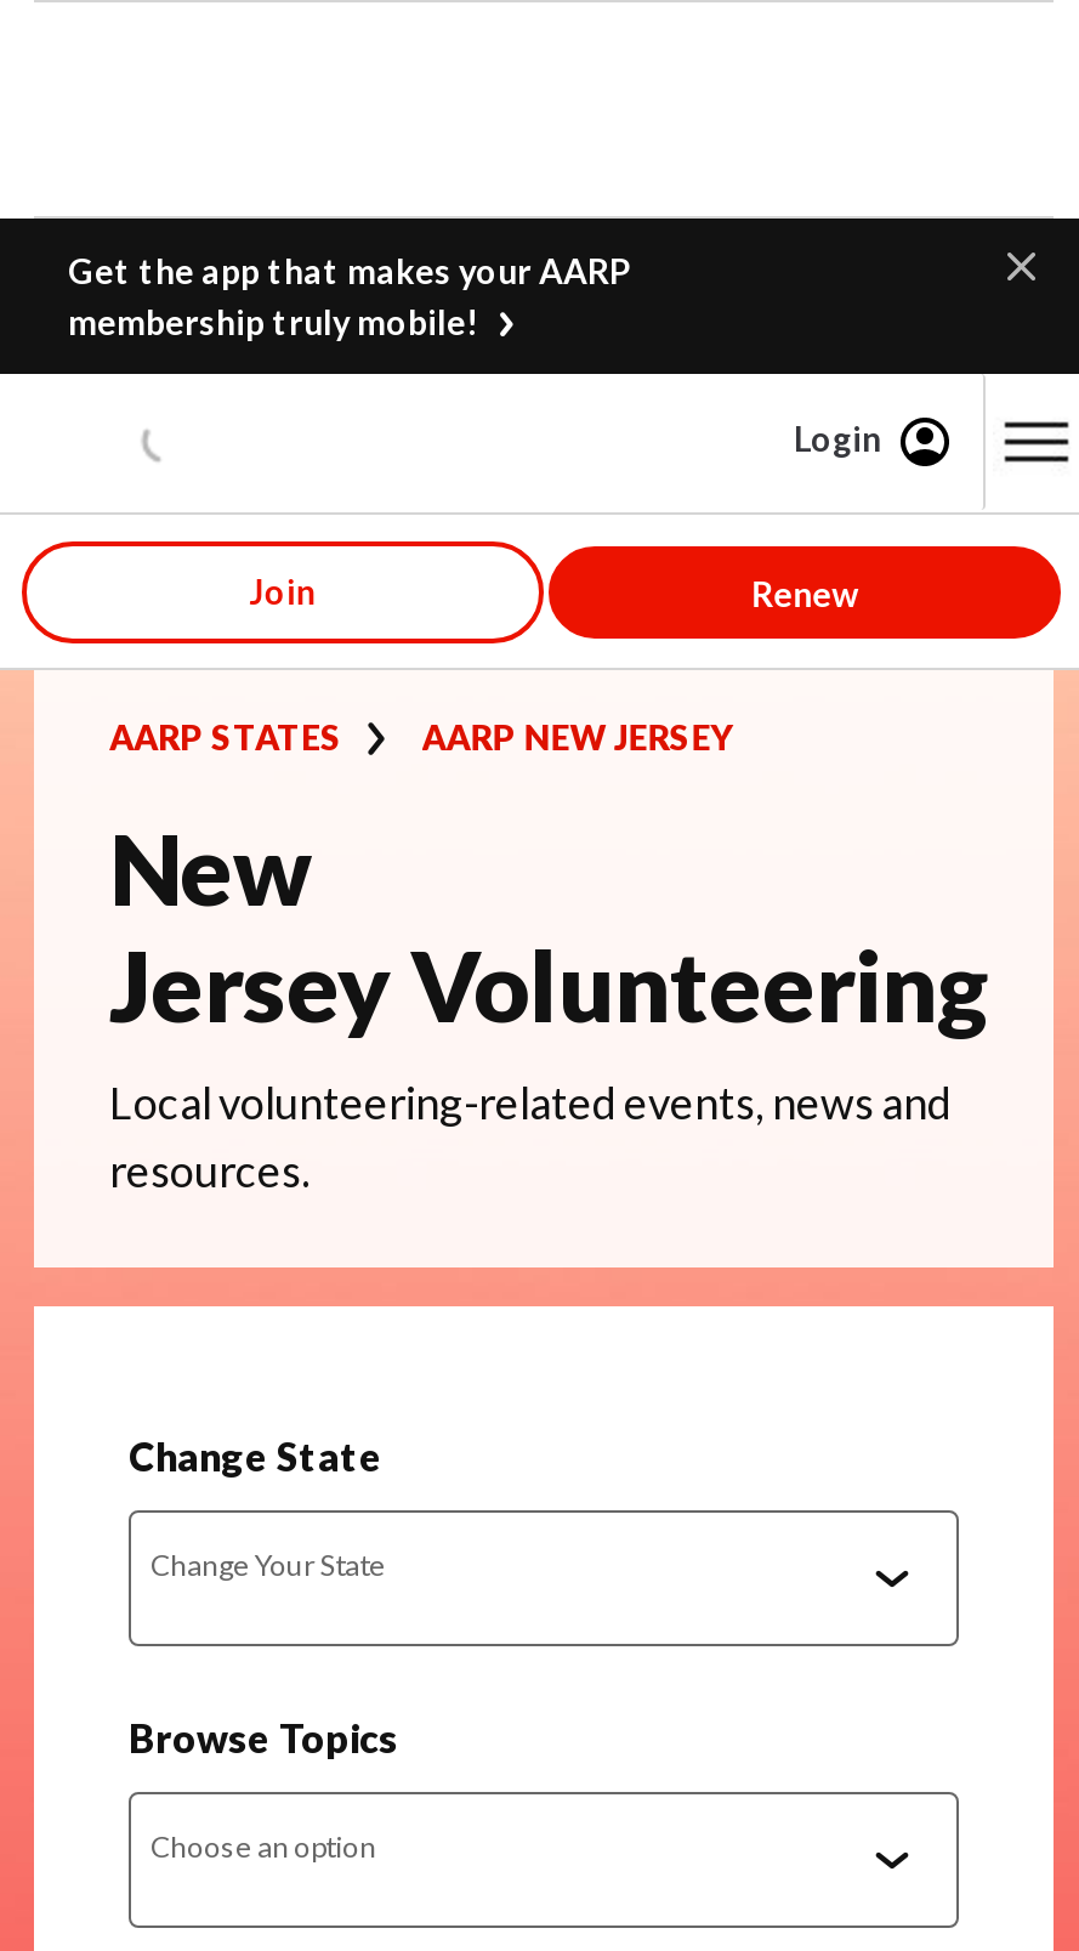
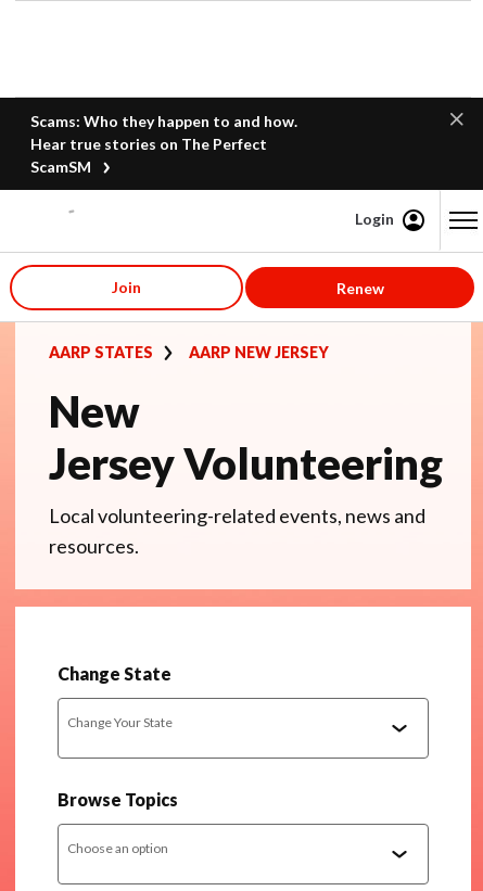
[68,250,631,342] Get the app that makes your AARP | membership truly mobile! -> [30,112,297,176] Scams: Who they happen to and how. | Hear true stories on The Perfect | ScamSM

